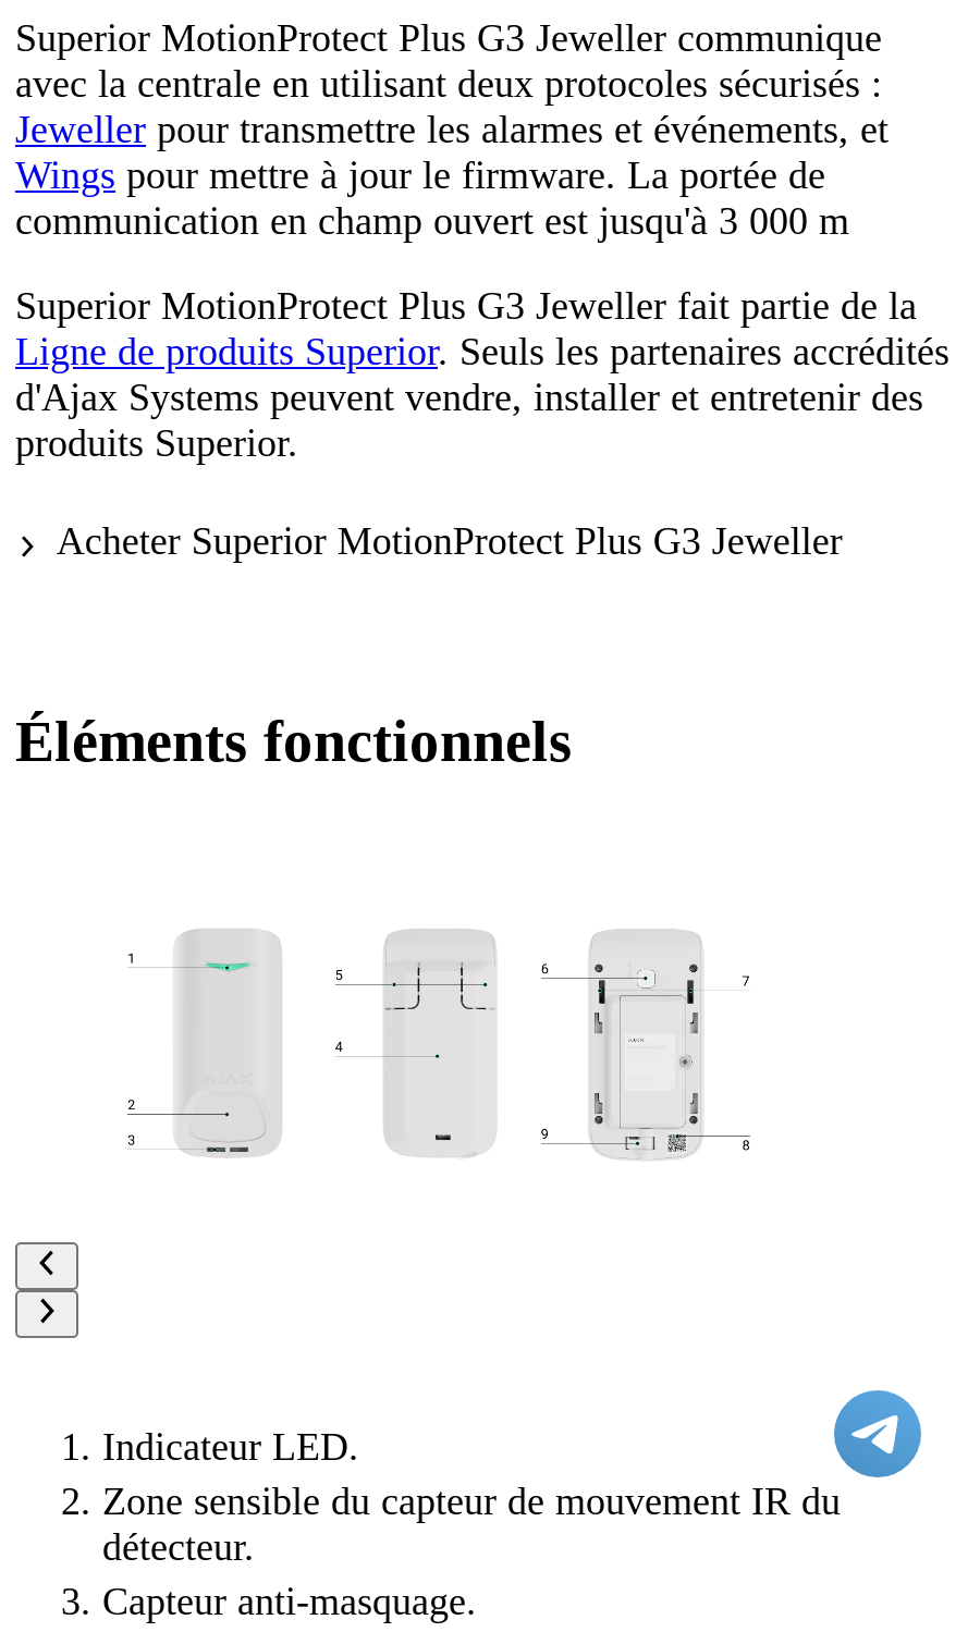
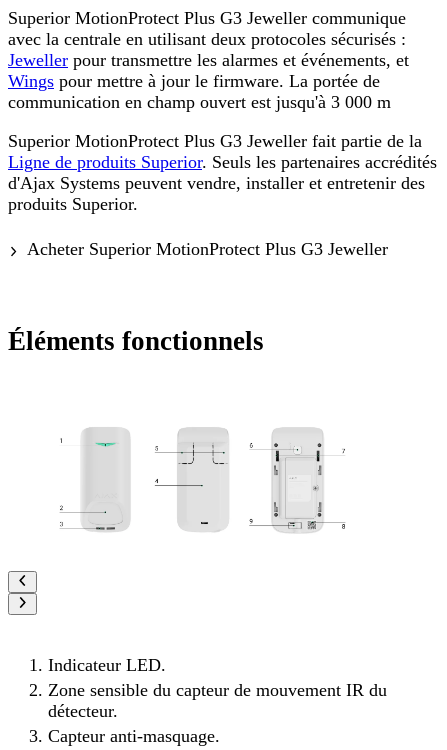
[832,1388,923,1480] [image] -> none

